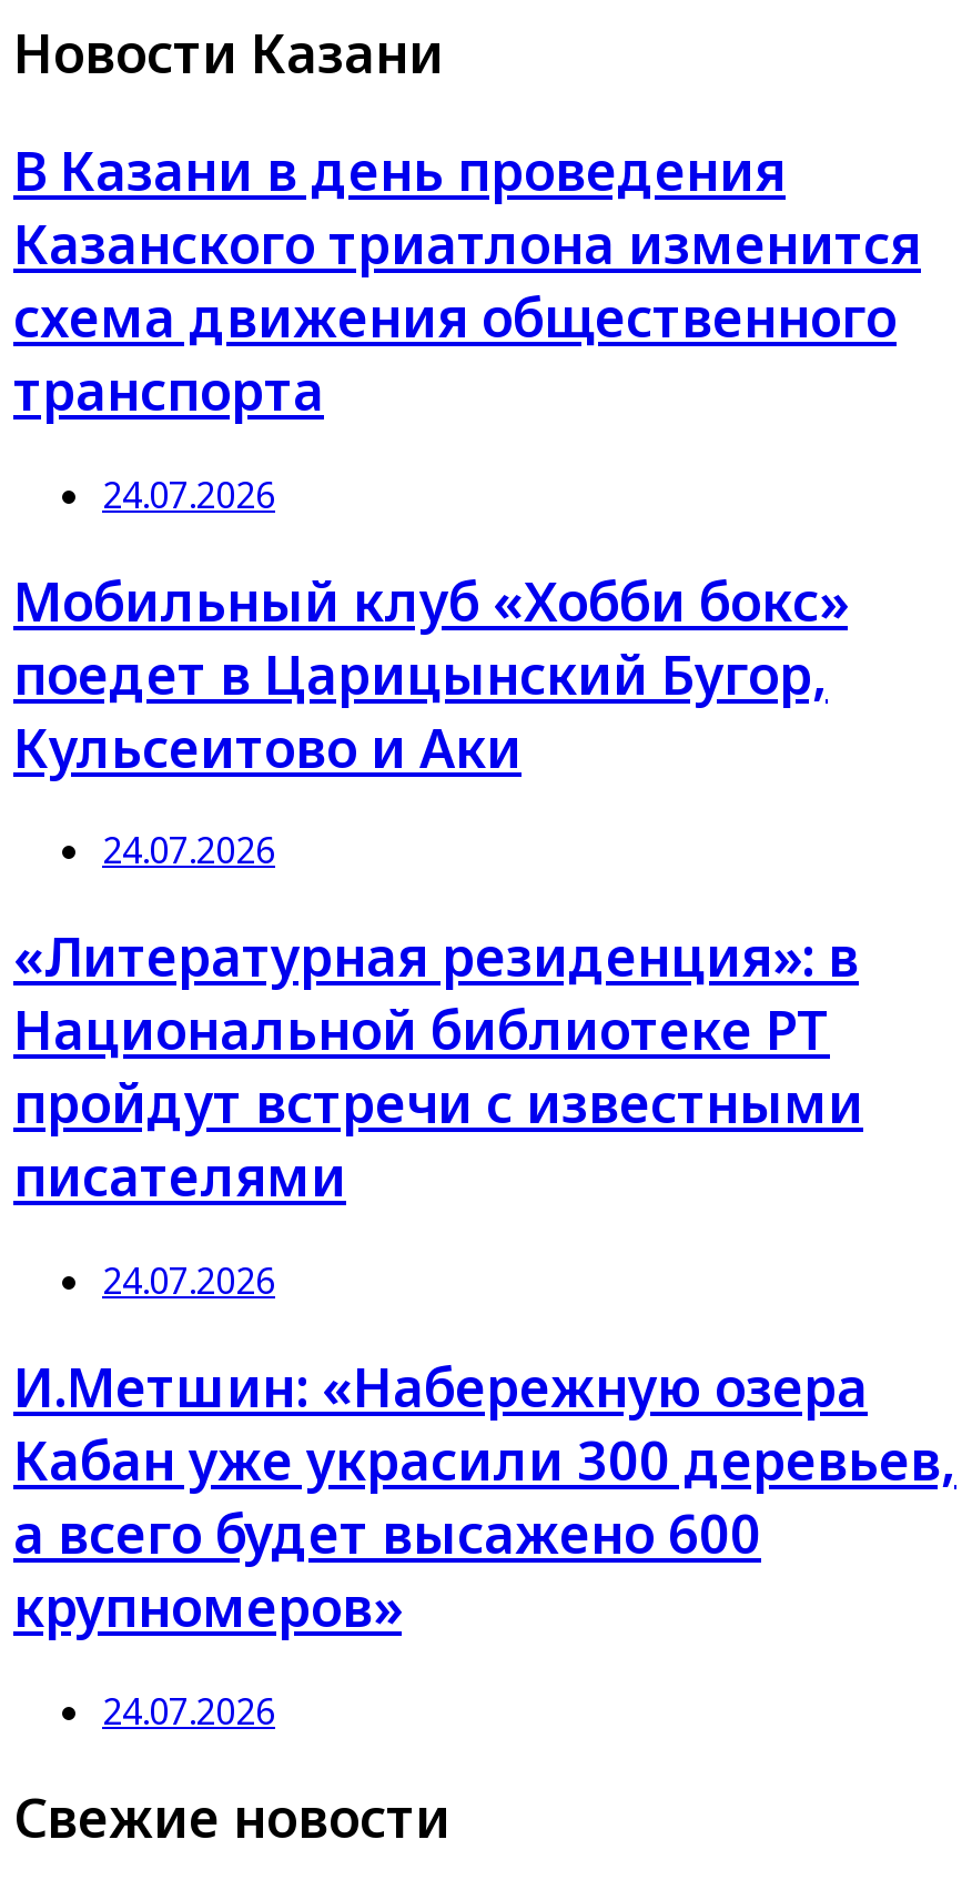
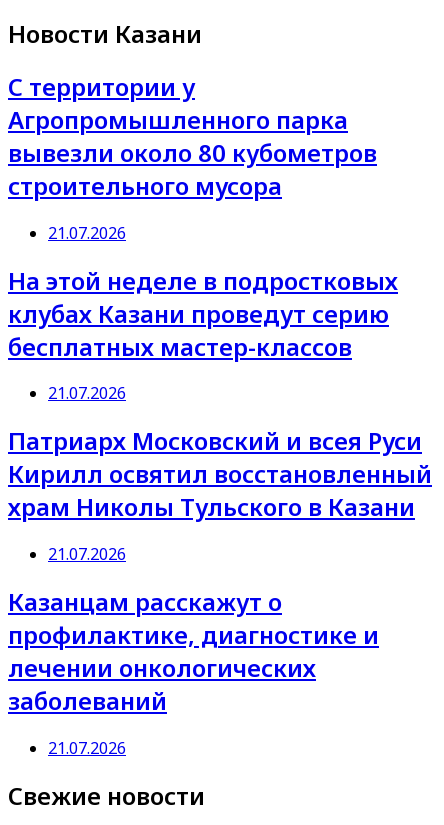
[13,133,921,426] В Казани в день проведения | Казанского триатлона изменится | схема движения общественного | транспорта -> [8,70,377,202] С территории у | Агропромышленного парка | вывезли около 80 кубометров | строительного мусора
[102,470,275,519] 24.07.2026 -> [48,222,126,244] 21.07.2026
[13,563,848,783] Мобильный клуб «Хобби бокс» | поедет в Царицынский Бугор, | Кульсеитово и Аки -> [8,264,398,363] На этой неделе в подростковых | клубах Казани проведут серию | бесплатных мастер-классов
[102,827,275,876] 24.07.2026 -> [48,382,126,404] 21.07.2026
[13,920,863,1213] «Литературная резиденция»: в | Национальной библиотеке РТ | пройдут встречи с известными | писателями -> [8,424,432,523] Патриарх Московский и всея Руси | Кирилл освятил восстановленный | храм Николы Тульского в Казани
[102,1257,275,1306] 24.07.2026 -> [48,543,126,565] 21.07.2026
[13,1350,956,1643] И.Метшин: «Набережную озера | Кабан уже украсили 300 деревьев, | а всего будет высажено 600 | крупномеров» -> [8,585,379,717] Казанцам расскажут о | профилактике, диагностике и | лечении онкологических | заболеваний
[102,1687,275,1736] 24.07.2026 -> [48,737,126,759] 21.07.2026

